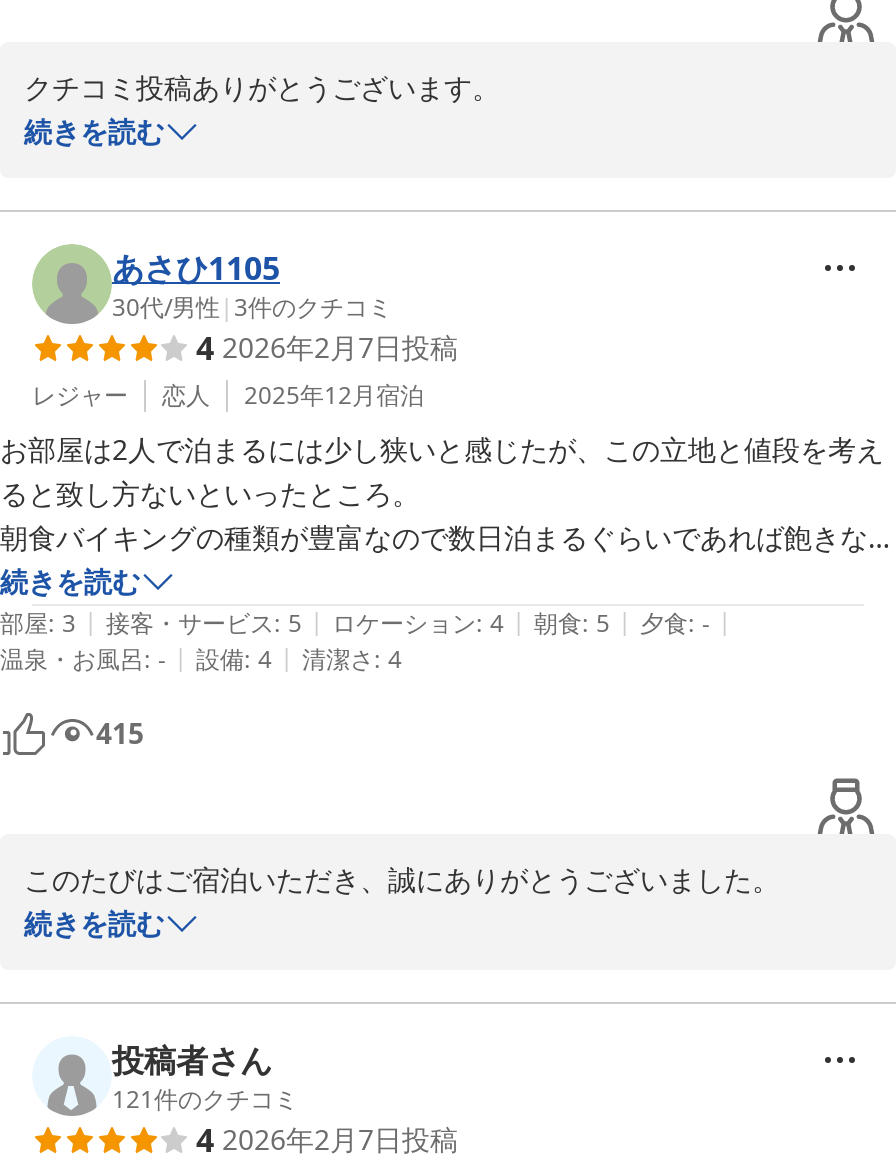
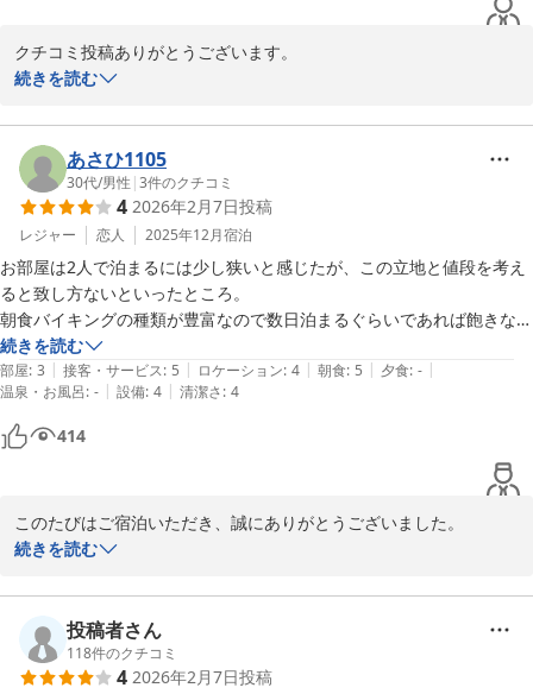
[96,714,144,752] 415 -> [57,424,86,447] 414
[112,1082,298,1116] 121件のクチコミ -> [67,643,177,663] 118件のクチコミ

